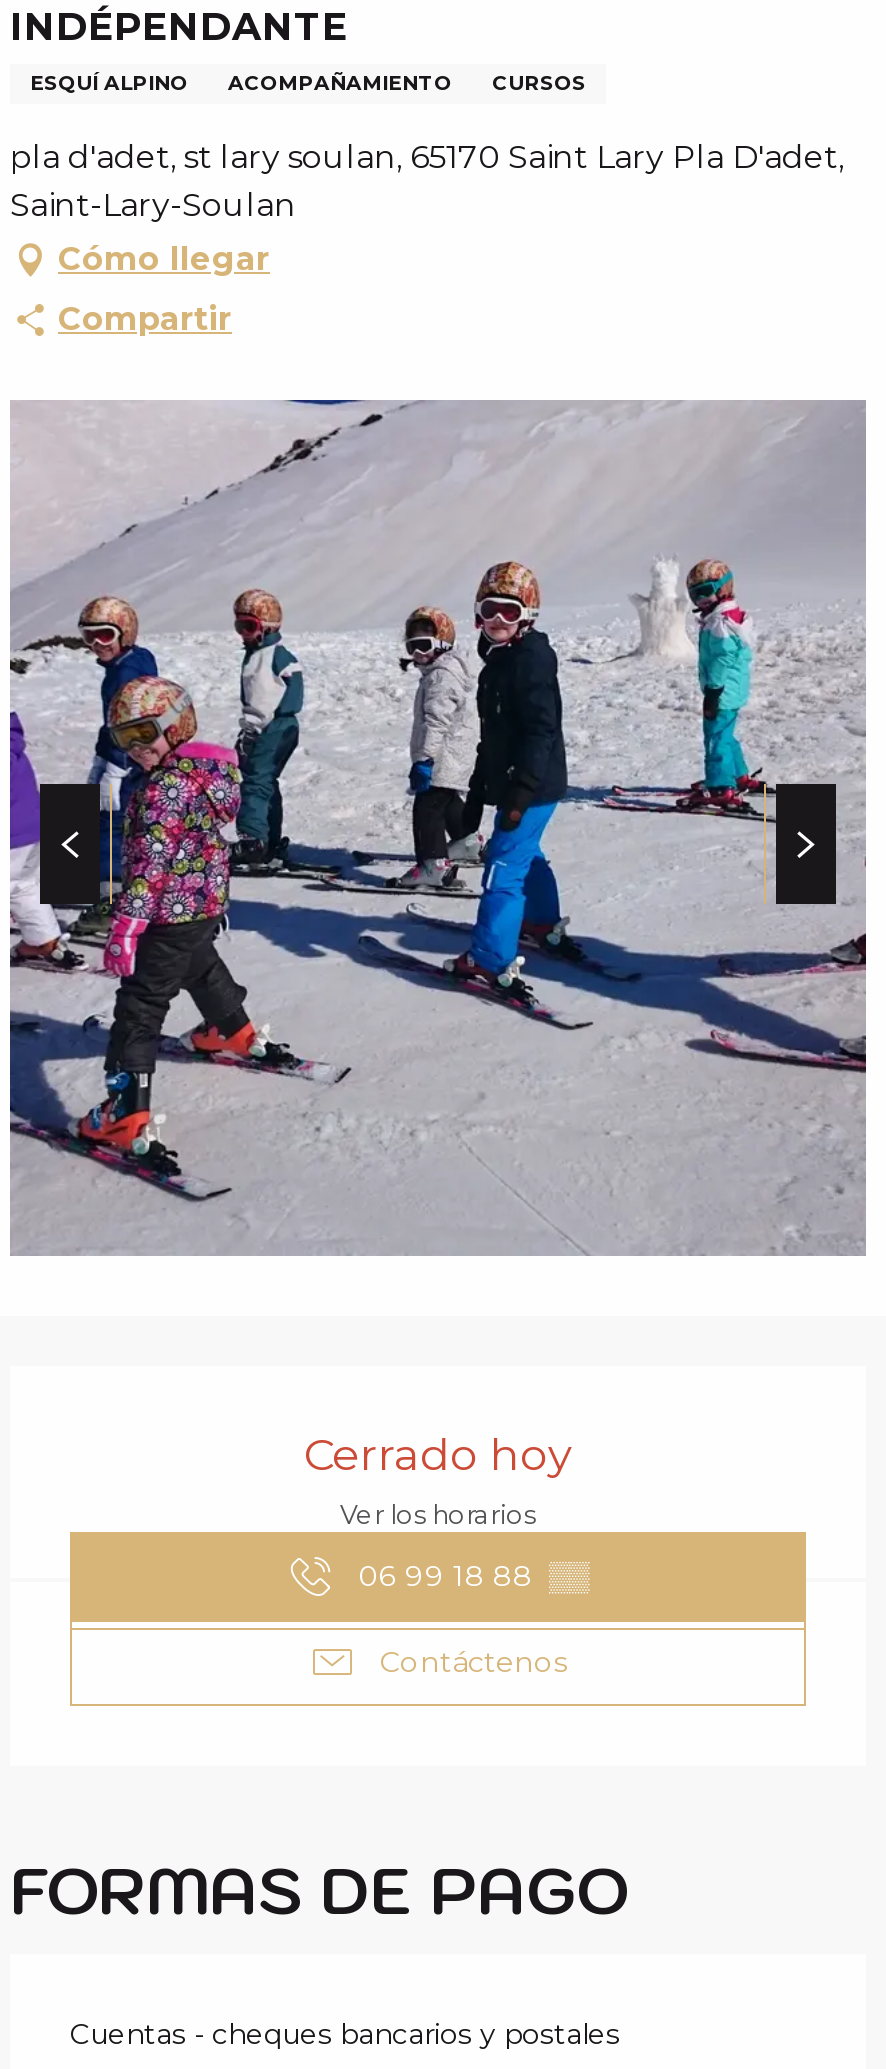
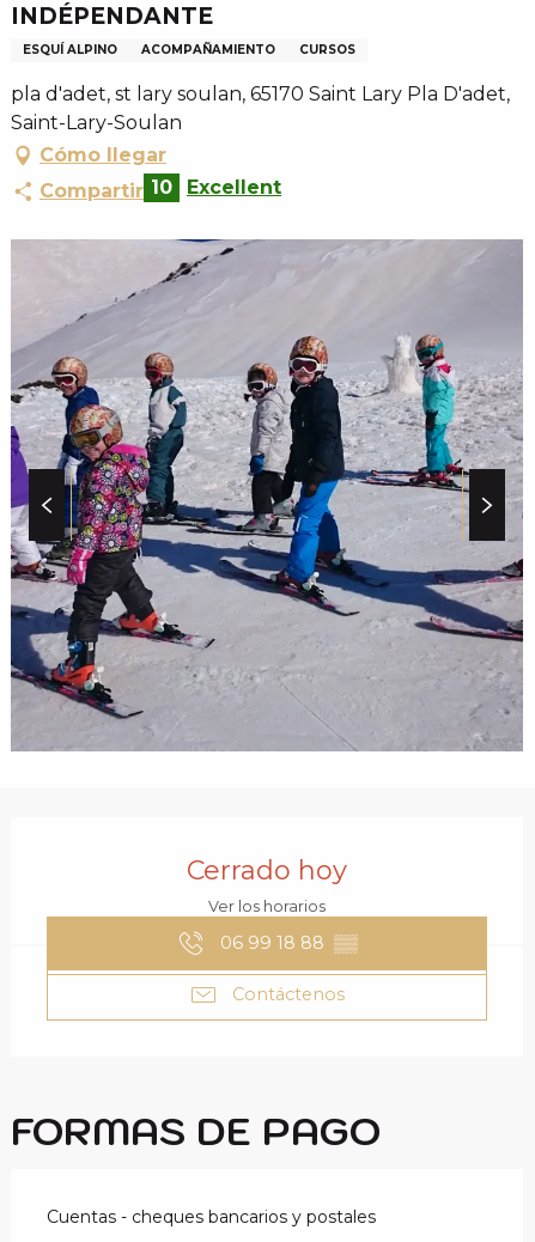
none -> [151,176,281,199] 10 | Excellent

